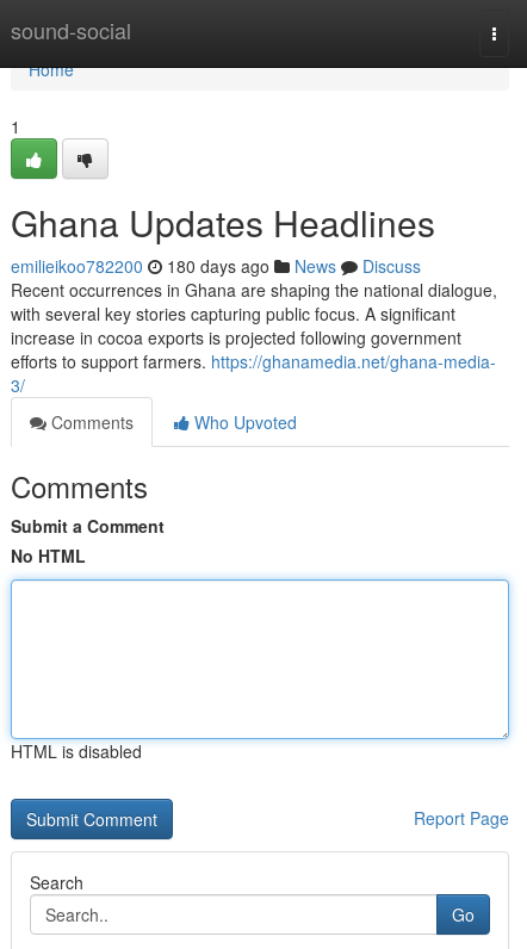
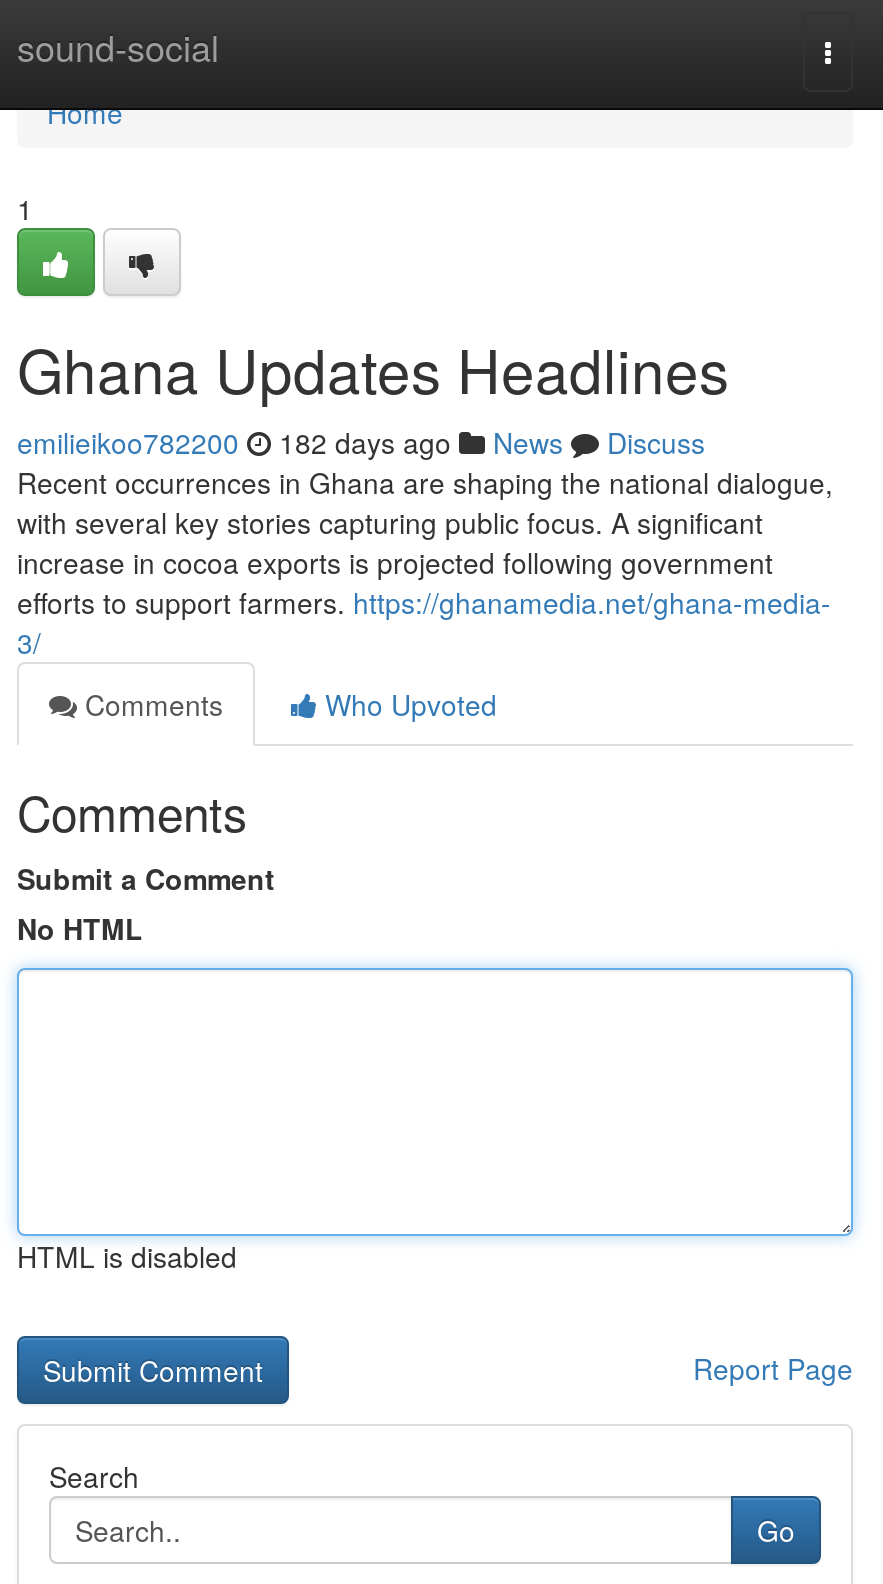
[11,254,421,278] emilieikoo782200 180 days ago News Discuss -> [17,422,705,462] emilieikoo782200 182 days ago News Discuss

